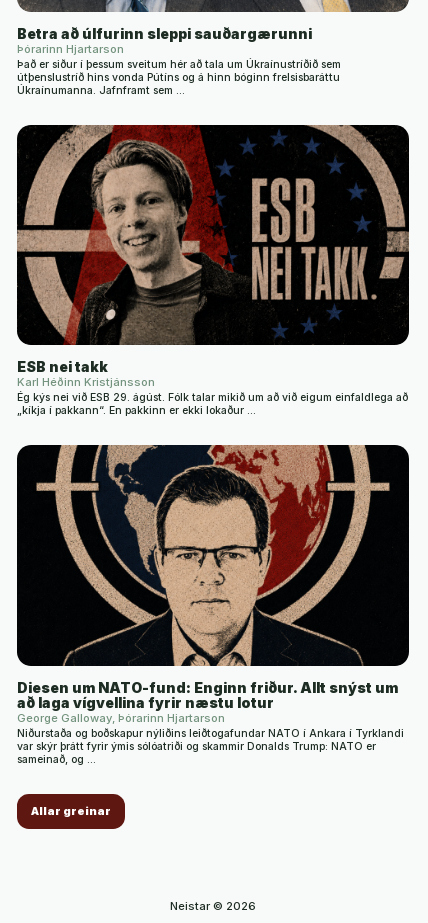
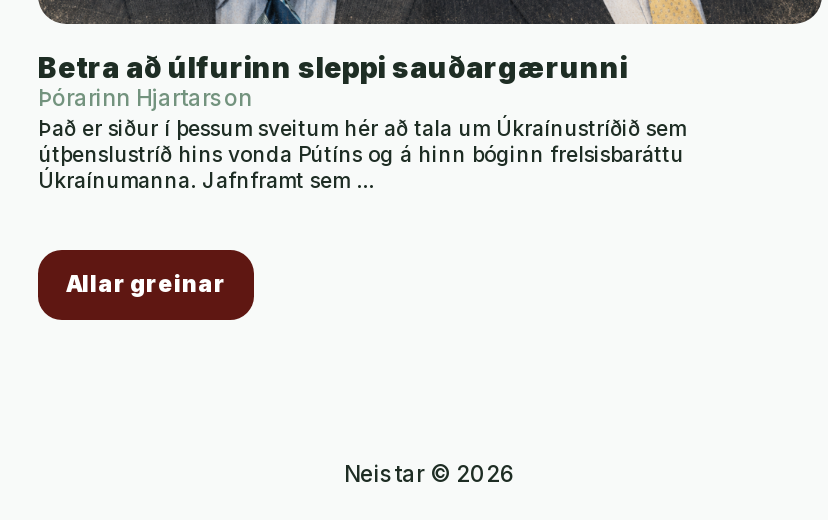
[17,124,410,417] [image] | ESB nei takk | Karl Héðinn Kristjánsson | Ég kýs nei við ESB 29. ágúst. Fólk talar mikið um að við eigum einfaldlega að | „kíkja í pakkann“. En pakkinn er ekki lokaður … -> none
[17,444,410,766] [image] | Diesen um NATO-fund: Enginn friður. Allt snýst um | að laga vígvellina fyrir næstu lotur | George Galloway, Þórarinn Hjartarson | Niðurstaða og boðskapur nýliðins leiðtogafundar NATO í Ankara í Tyrklandi | var skýr þrátt fyrir ýmis sólóatriði og skammir Donalds Trump: NATO er | sameinað, og … -> none

